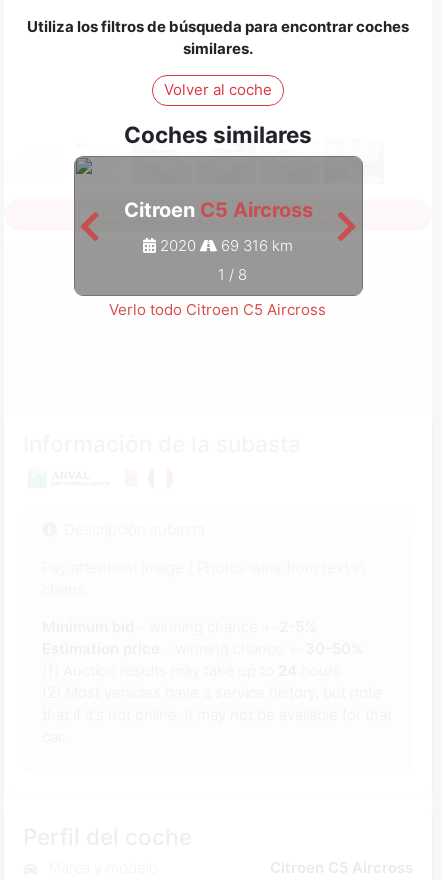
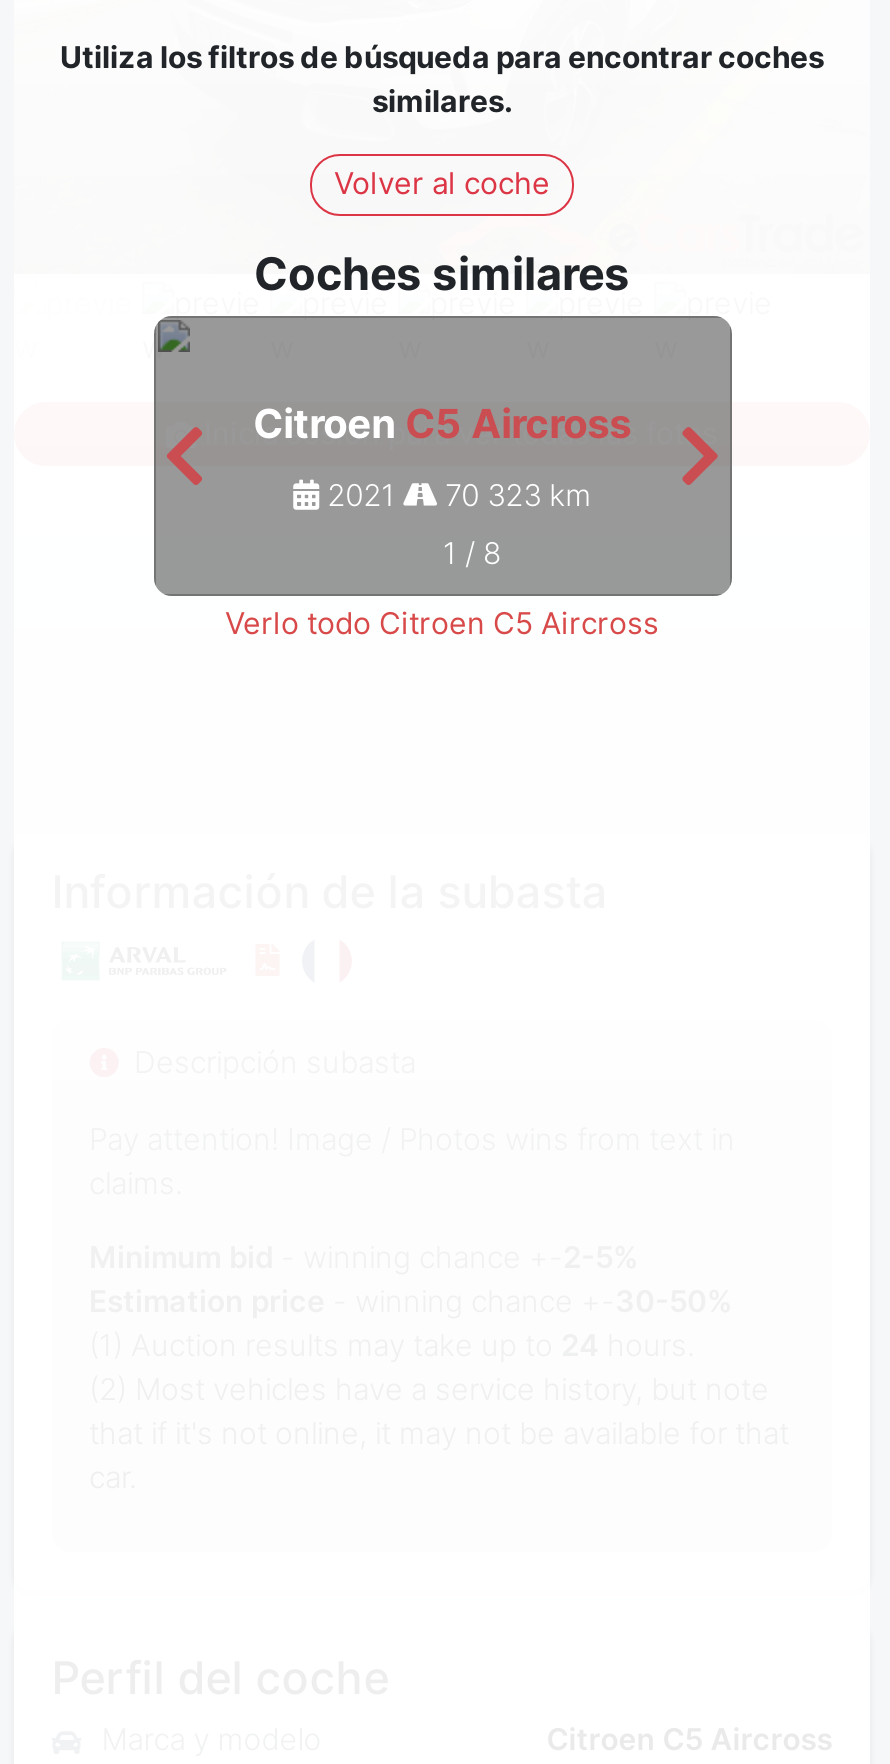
[156,236,196,255] 2020 -> [319,475,395,513] 2021
[217,236,293,255] 69 316 km -> [437,475,591,513] 70 323 km

